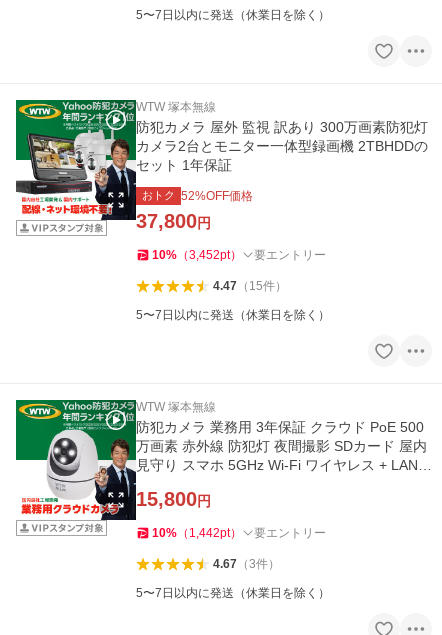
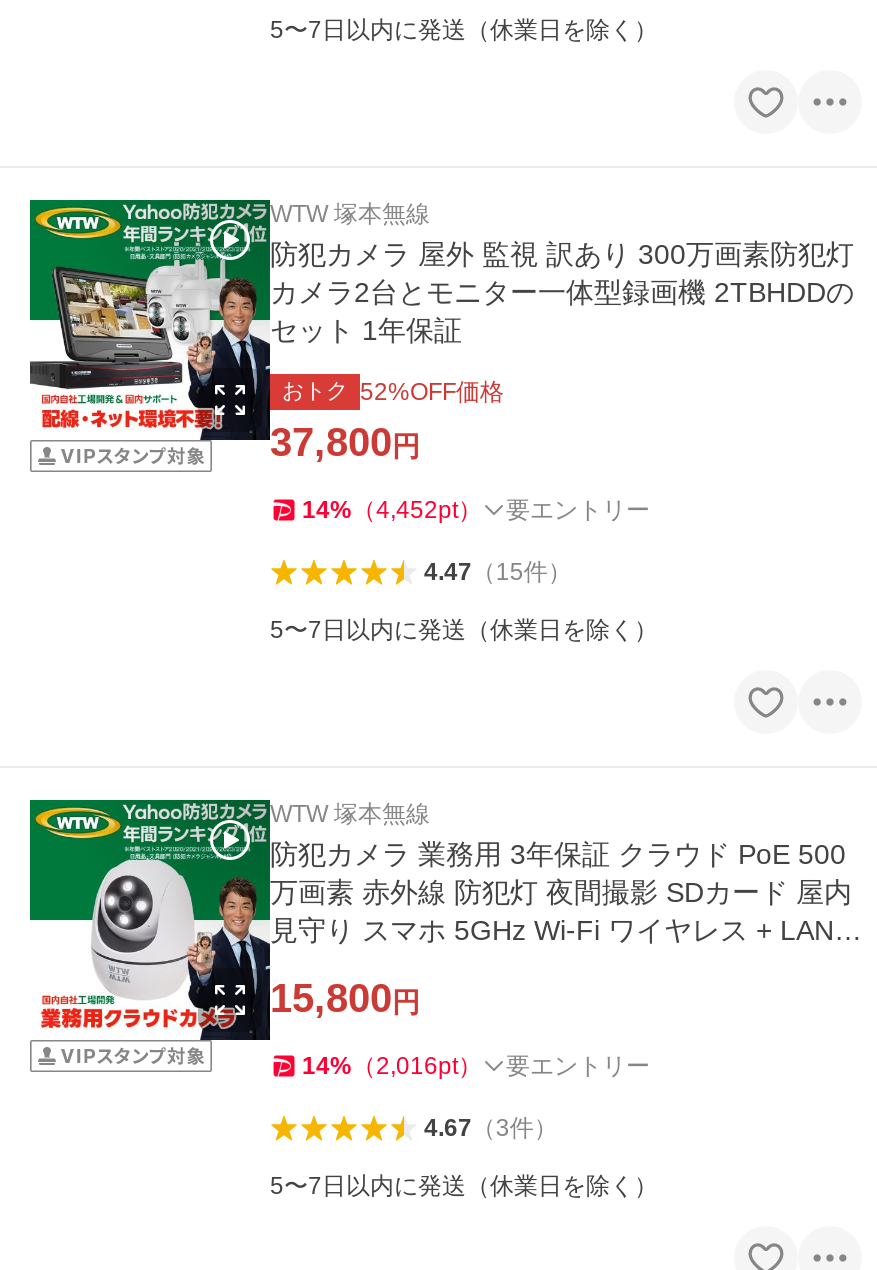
[152,248,326,262] 10%（3,452pt） 要エントリー -> [302,496,650,524] 14%（4,452pt） 要エントリー
[152,526,326,540] 10%（1,442pt） 要エントリー -> [302,1052,650,1080] 14%（2,016pt） 要エントリー

